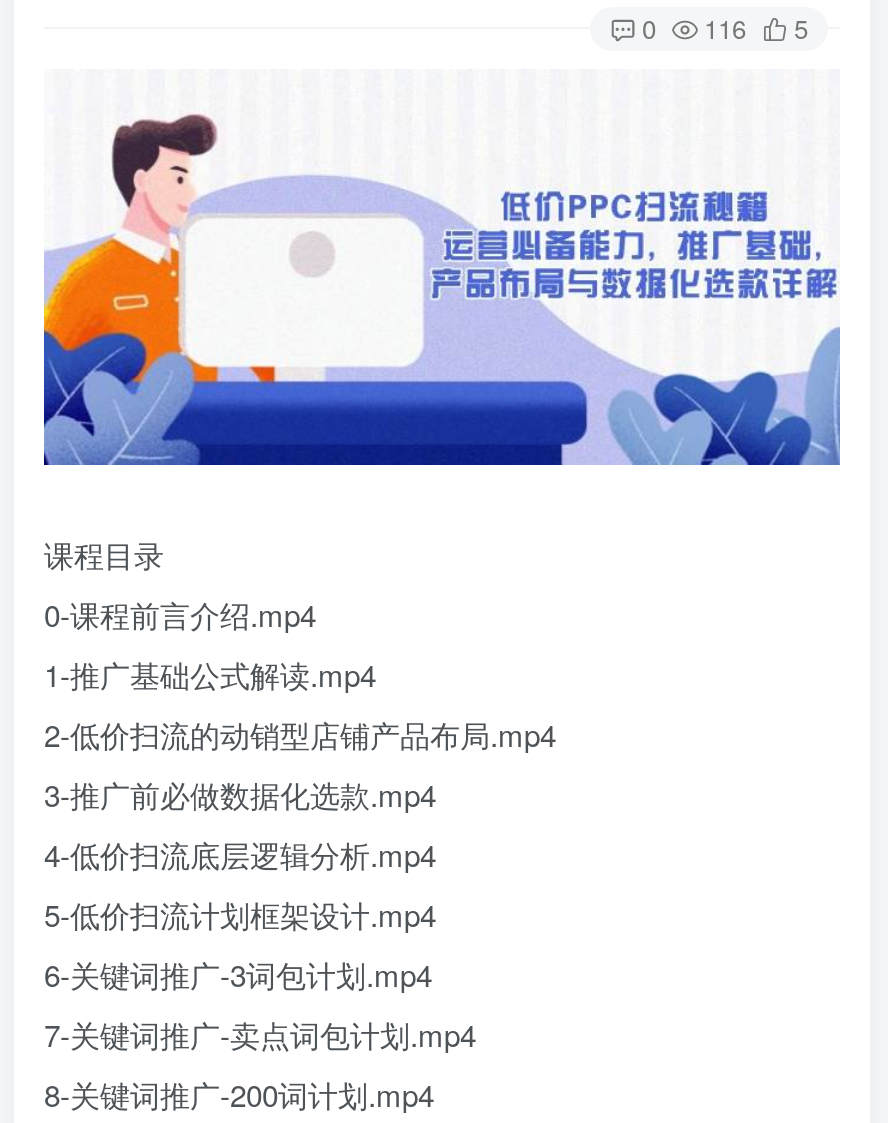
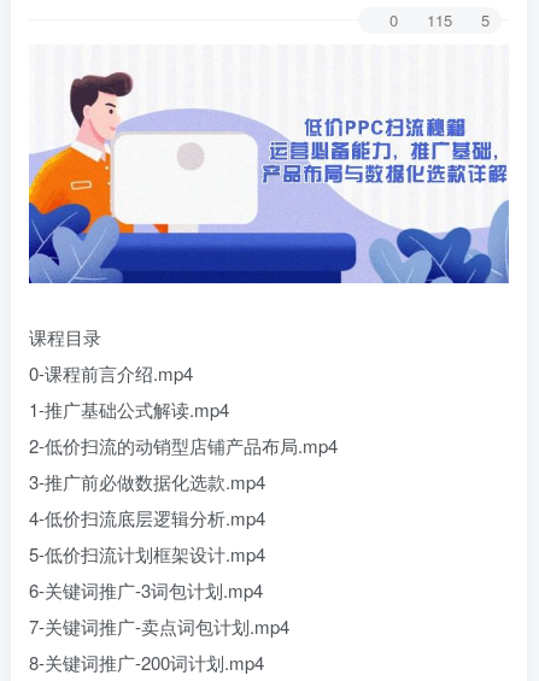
[642,9,808,47] 0 116 5 -> [389,8,490,31] 0 115 5

